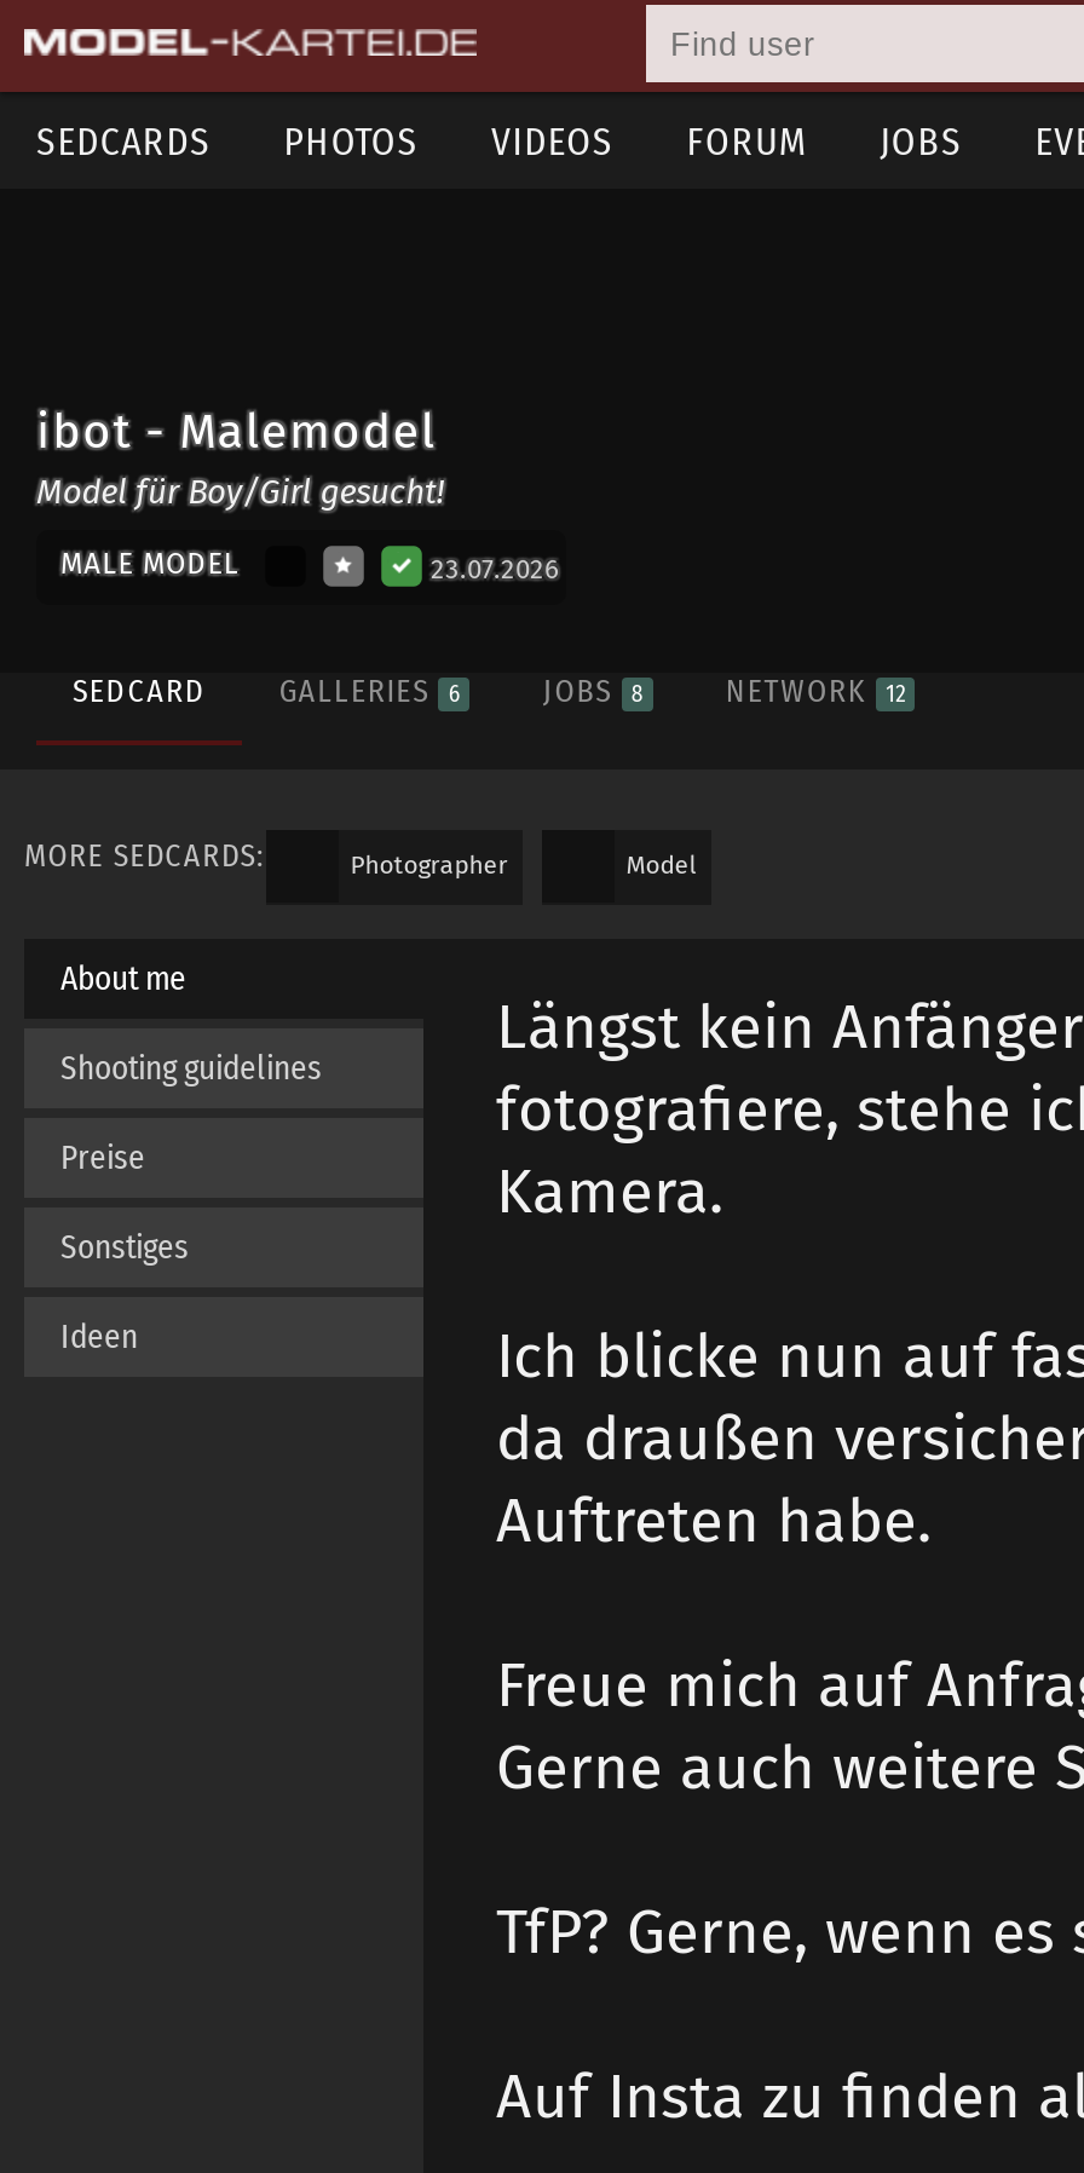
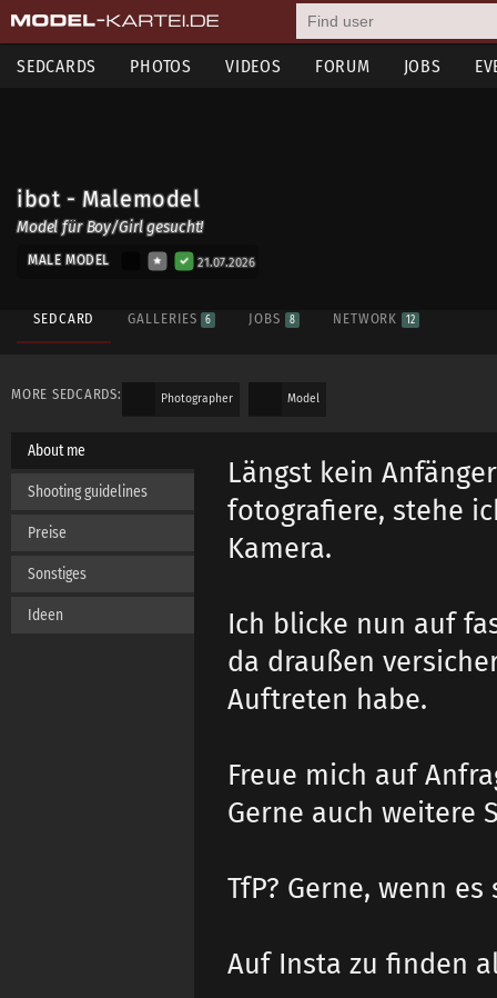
[430,555,559,586] 23.07.2026 -> [197,256,255,270] 21.07.2026

